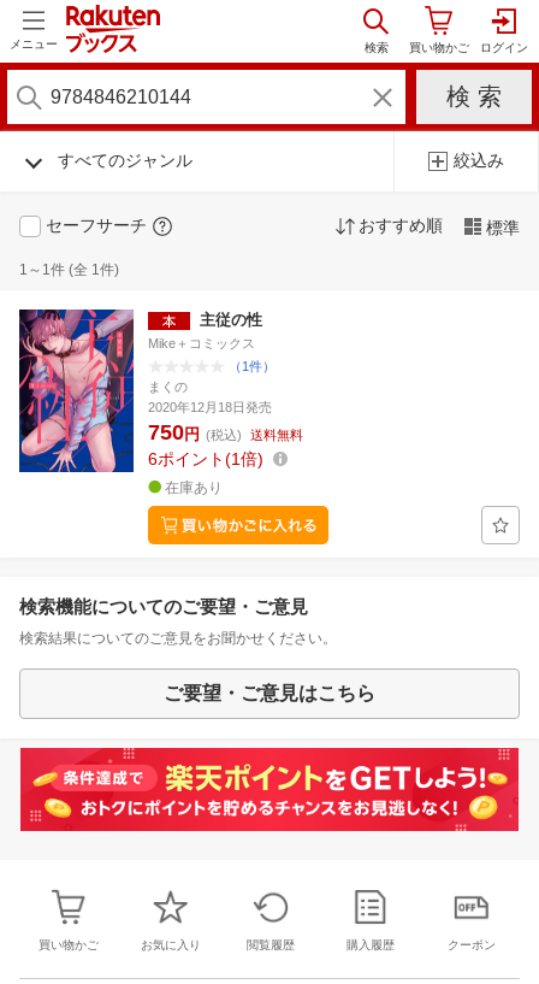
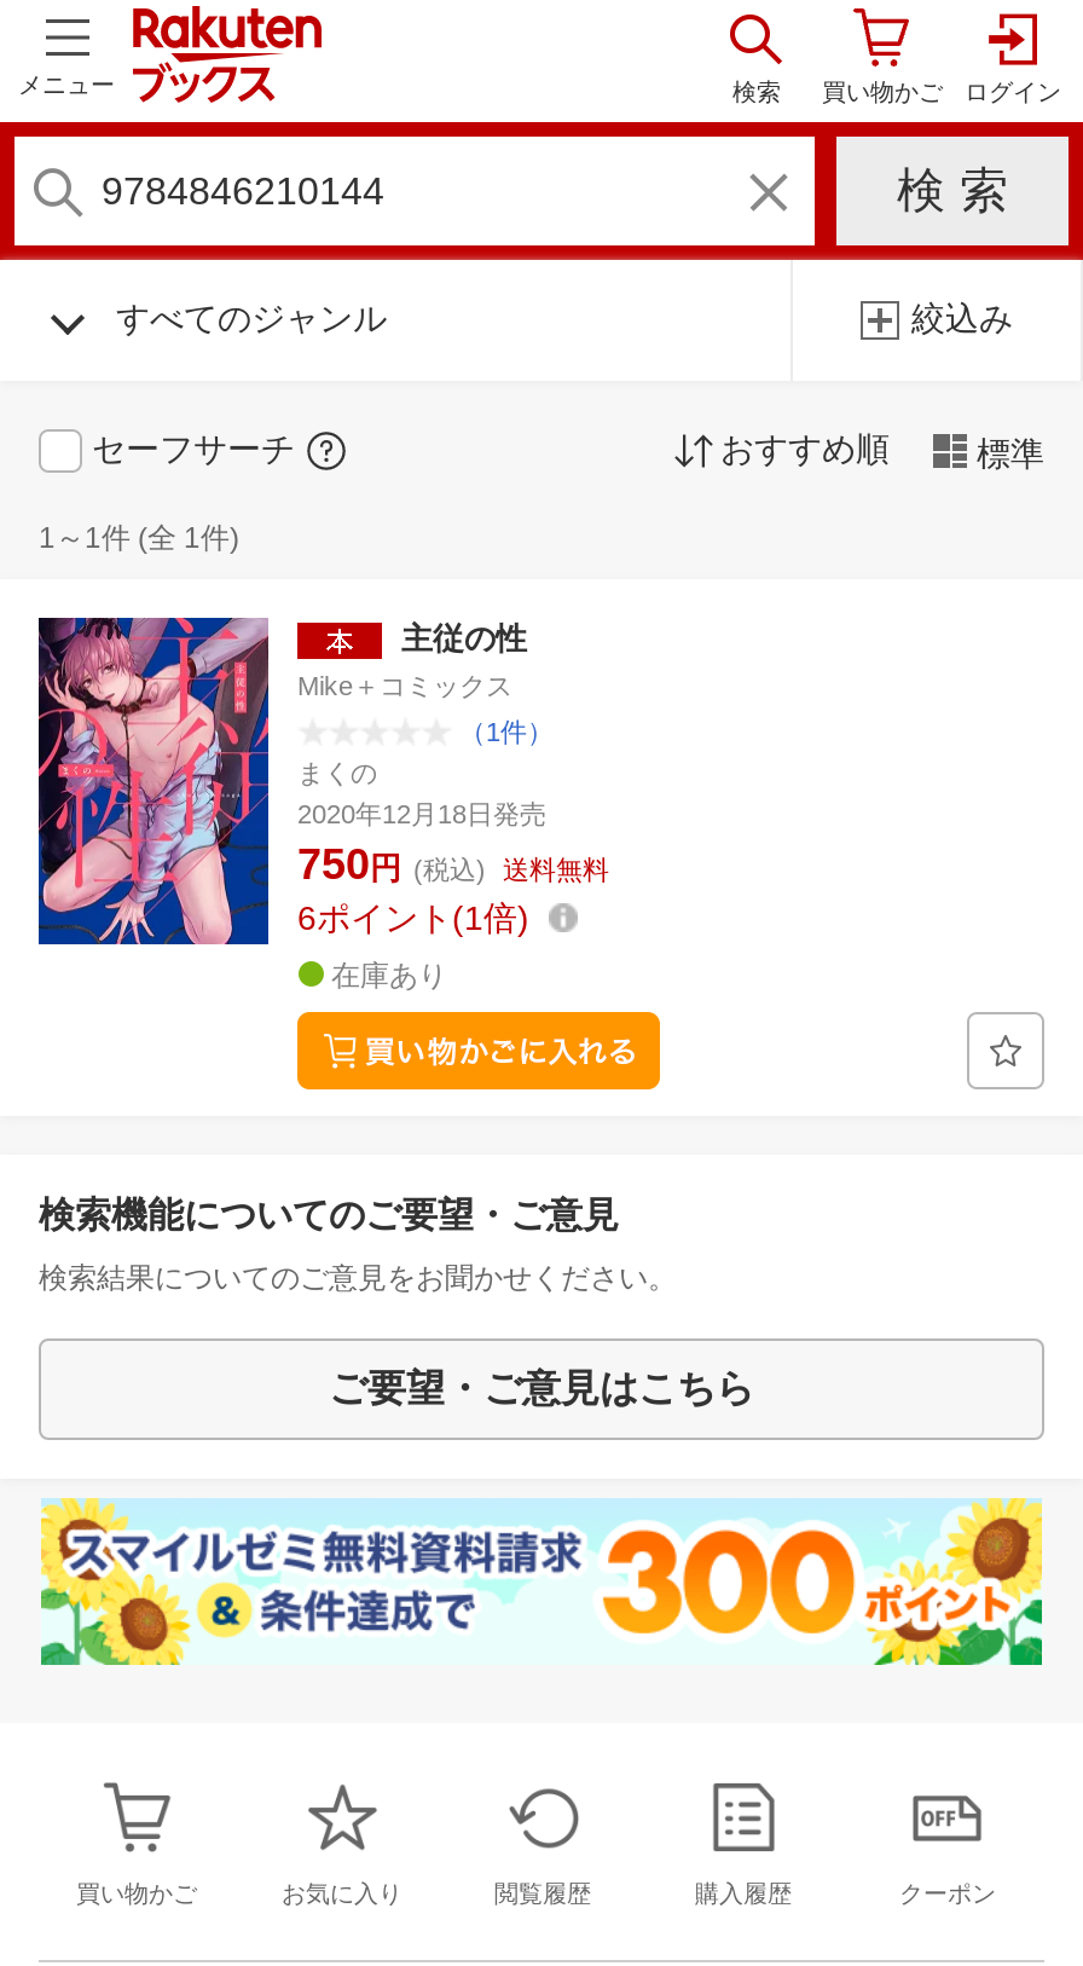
[19,747,520,832] [image] -> [39,1496,1044,1667] [image]

